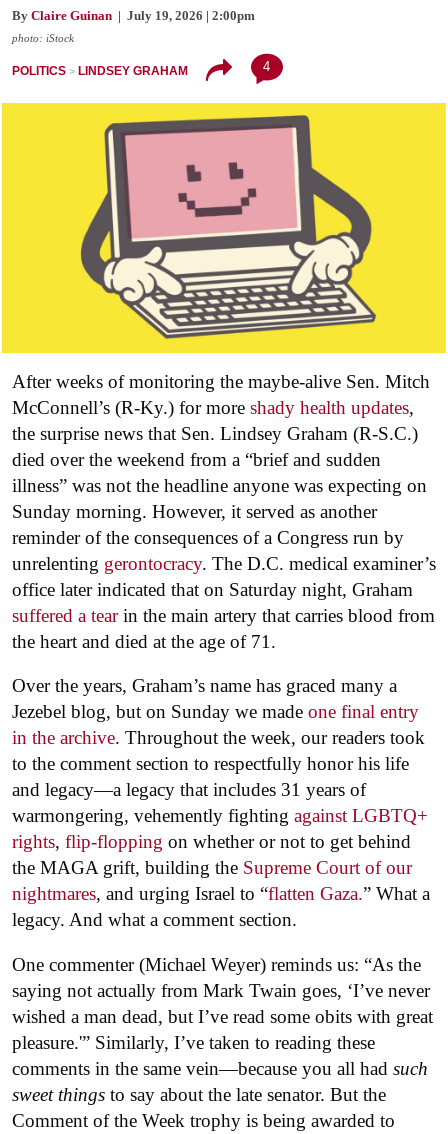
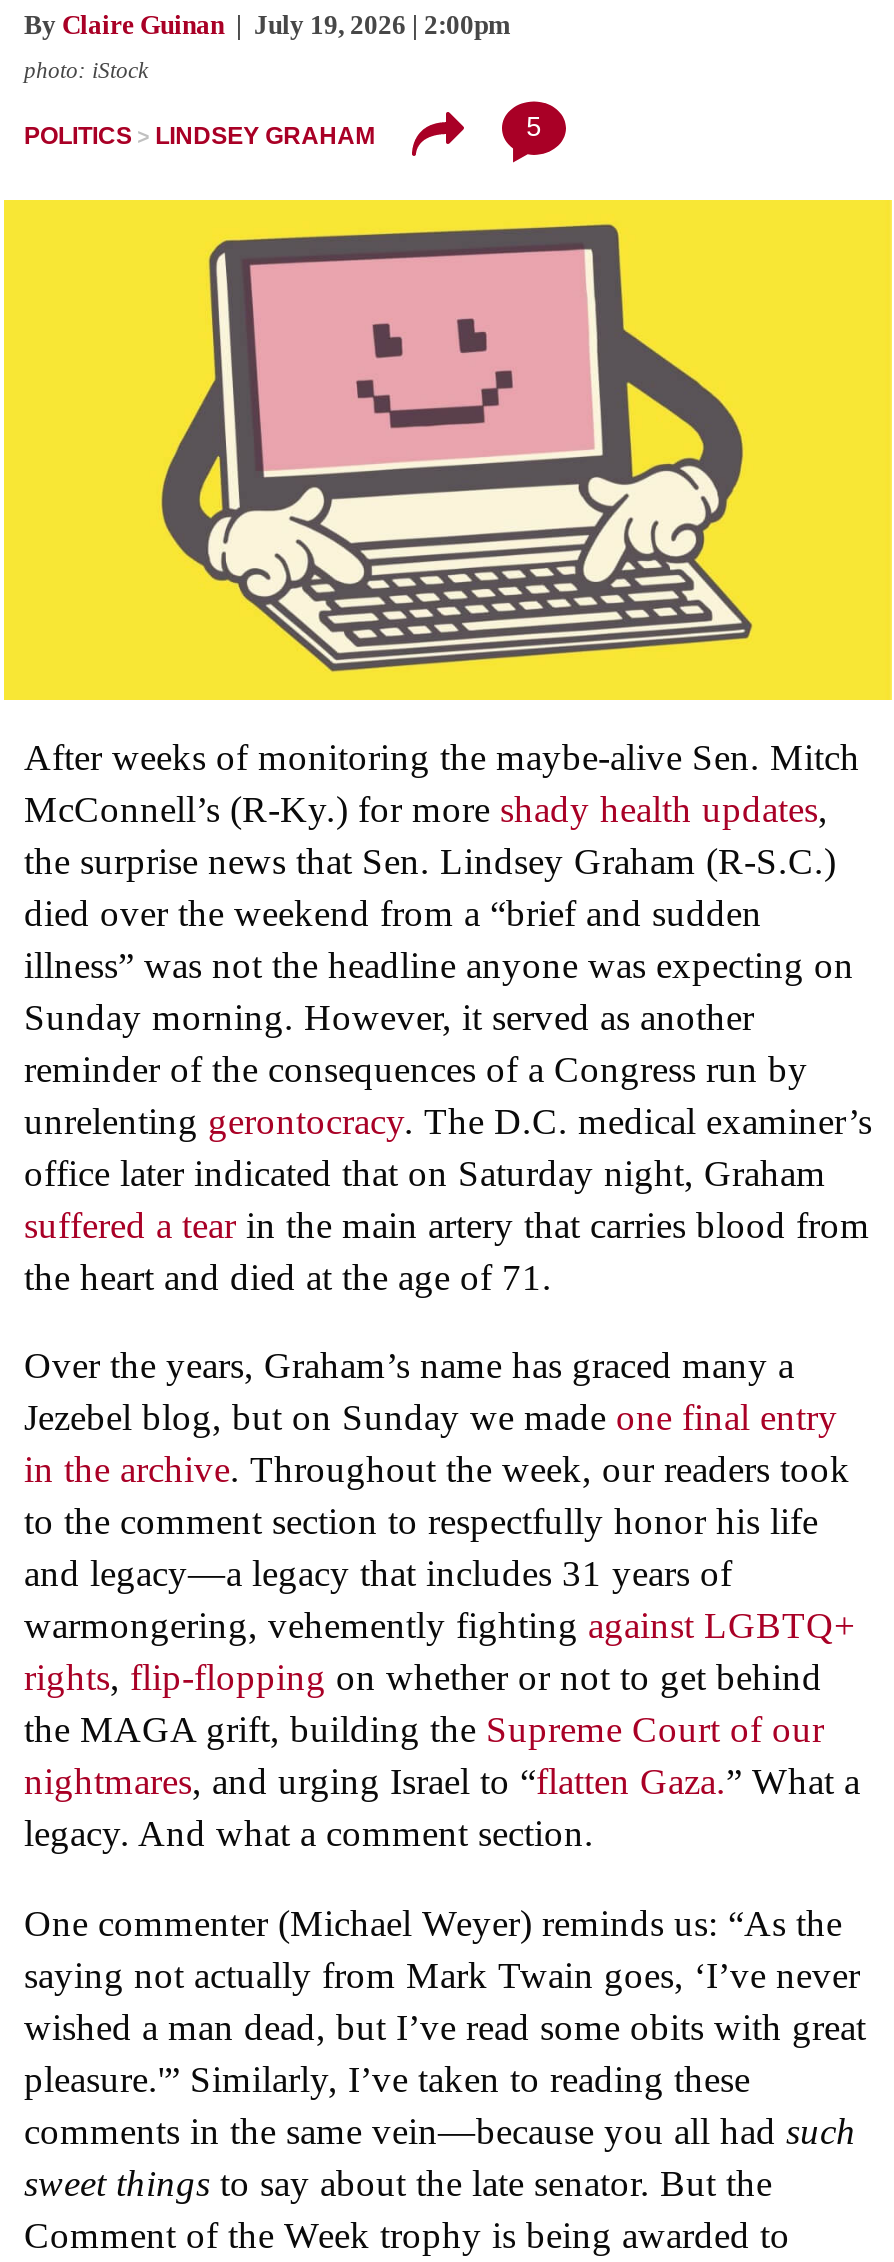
[263,59,270,74] 4 -> [526,112,540,142] 5

